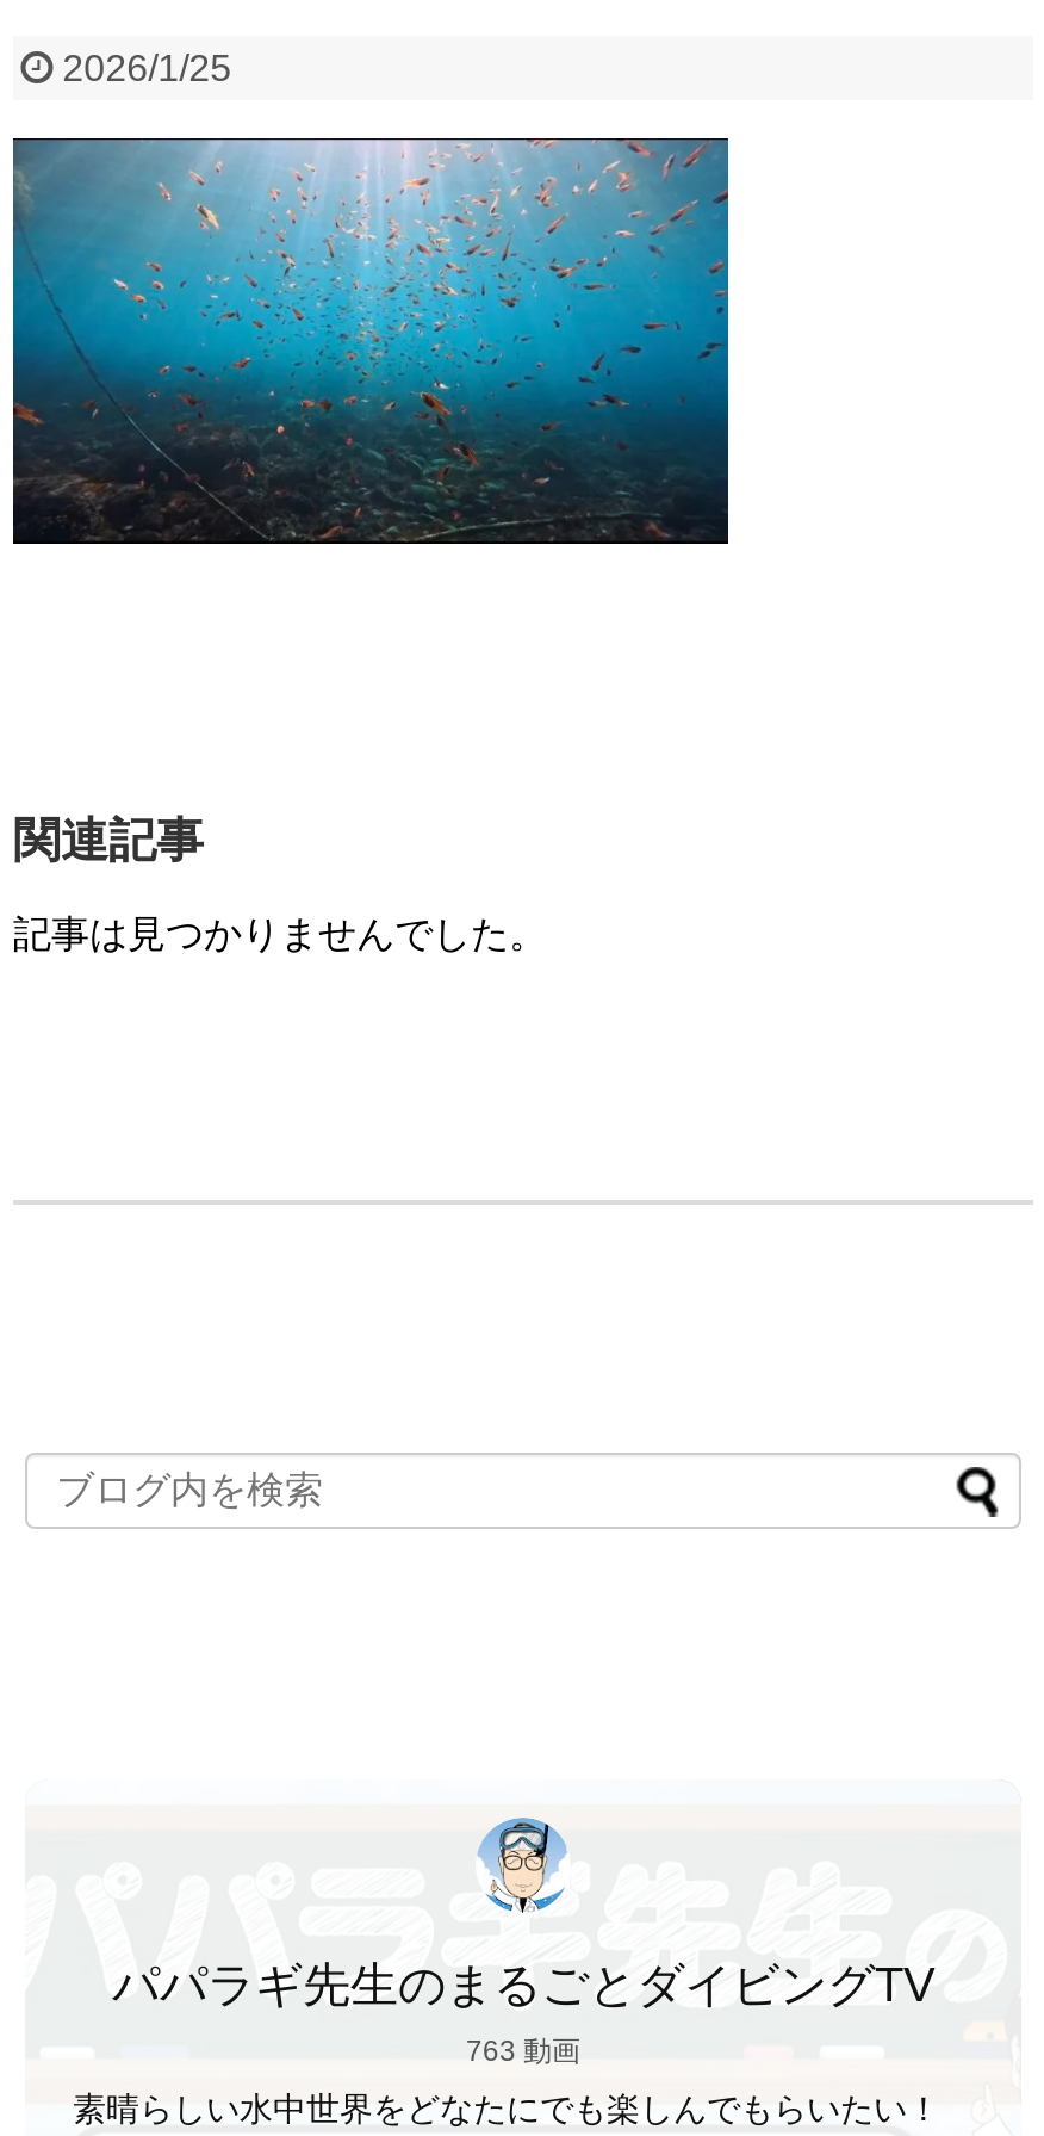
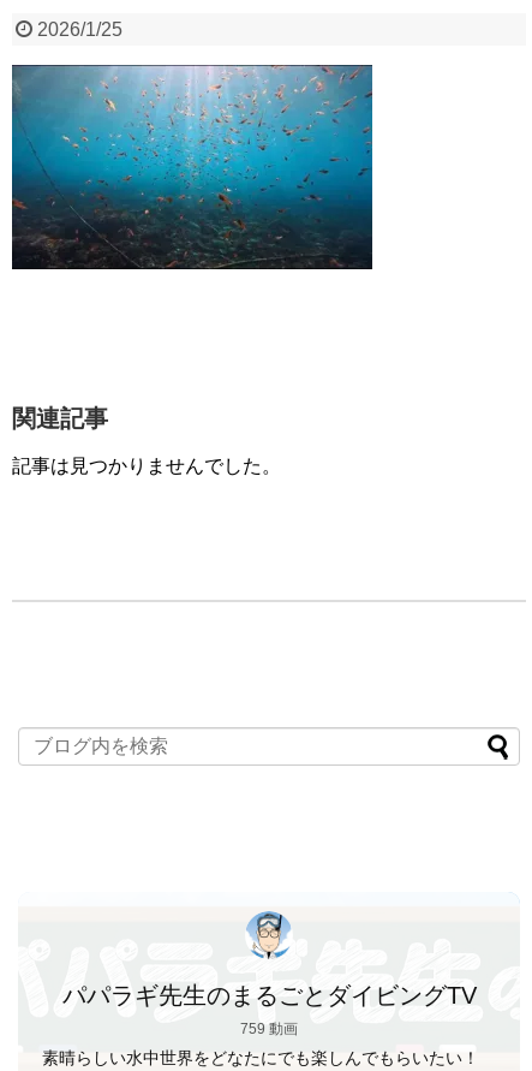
[466,2035,580,2068] 763 動画 -> [240,1020,298,1037] 759 動画

